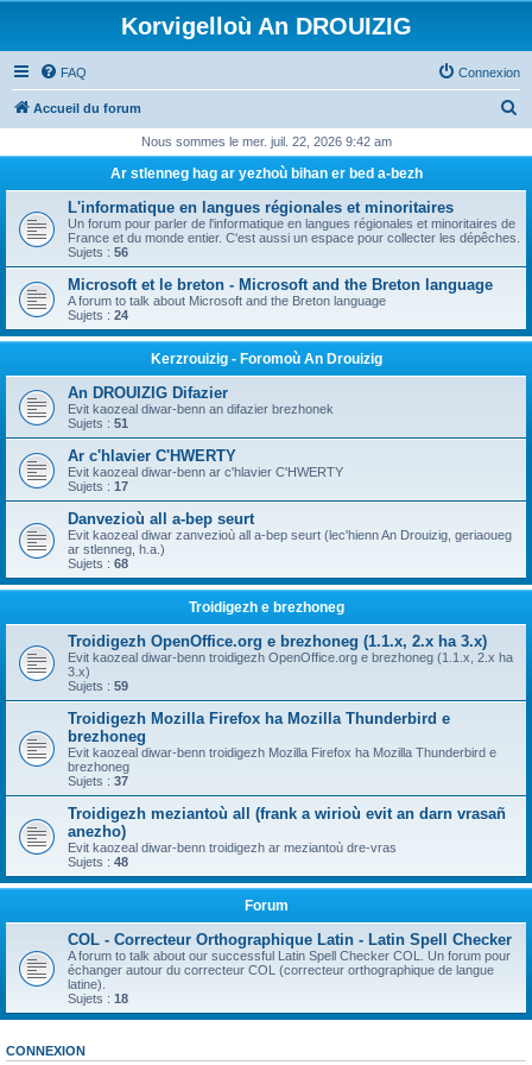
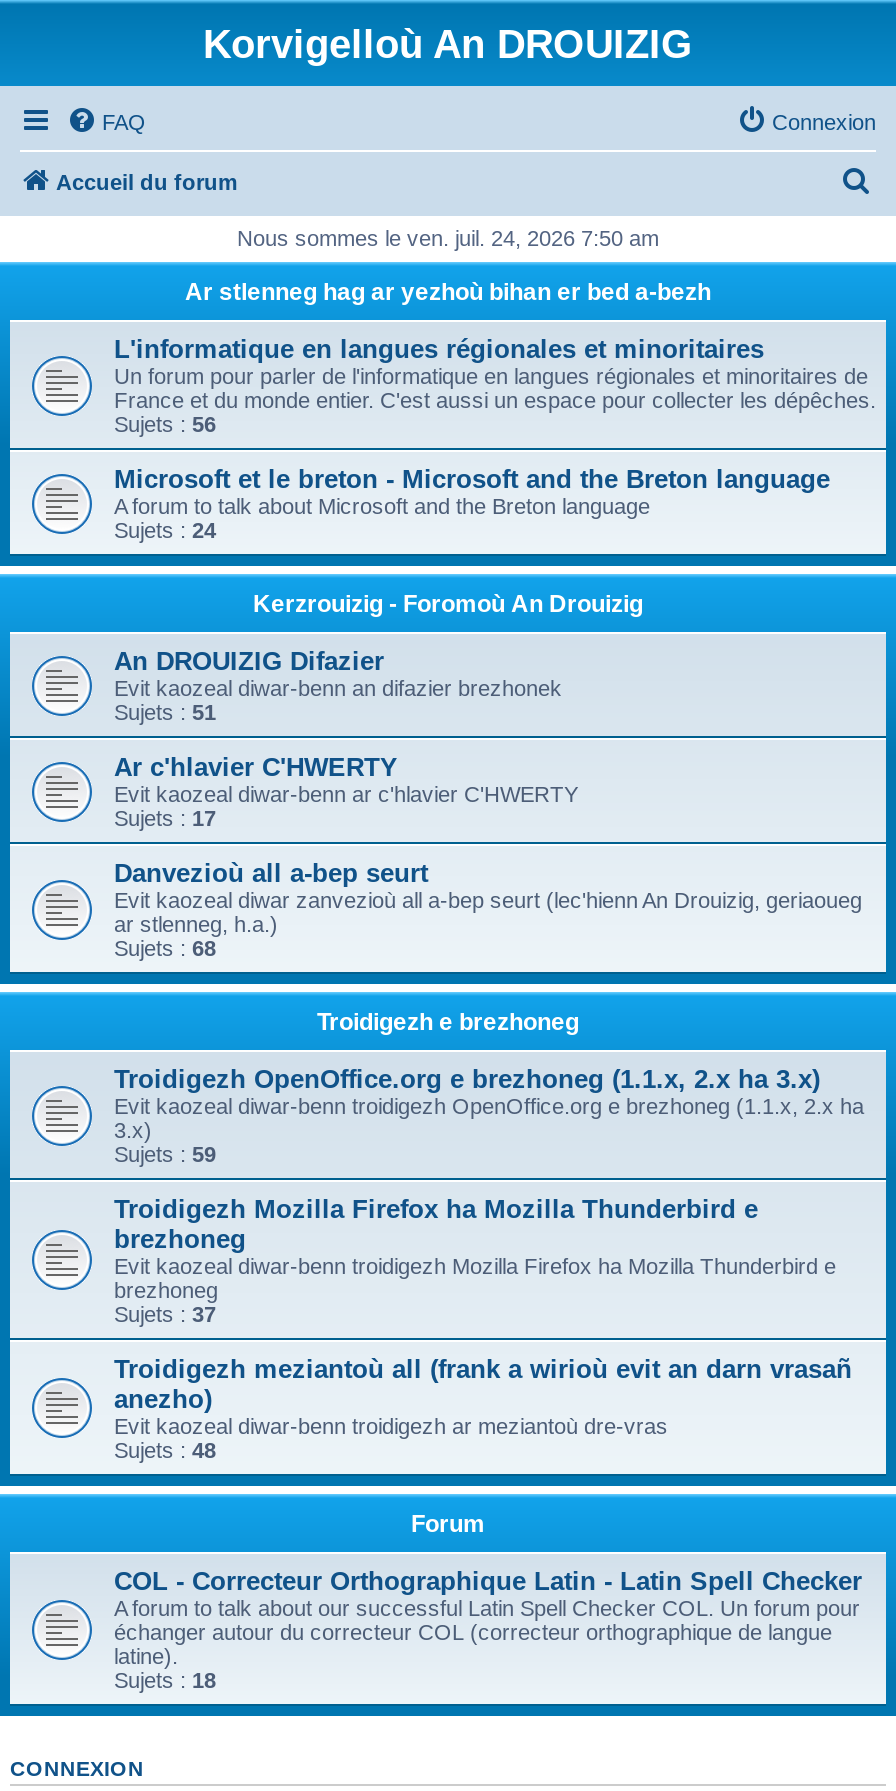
[141,134,391,149] Nous sommes le mer. juil. 22, 2026 9:42 am -> [237,226,659,250] Nous sommes le ven. juil. 24, 2026 7:50 am

